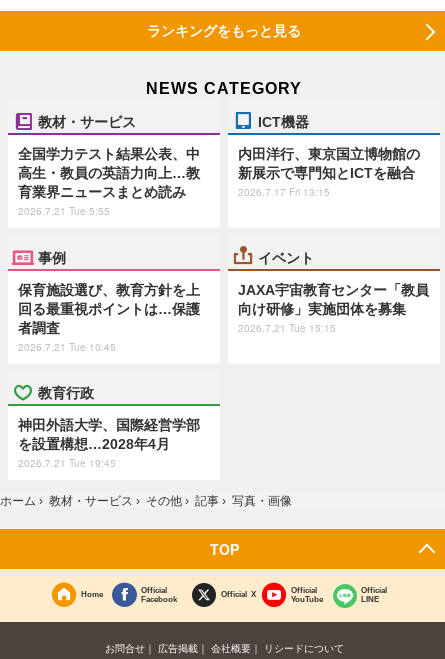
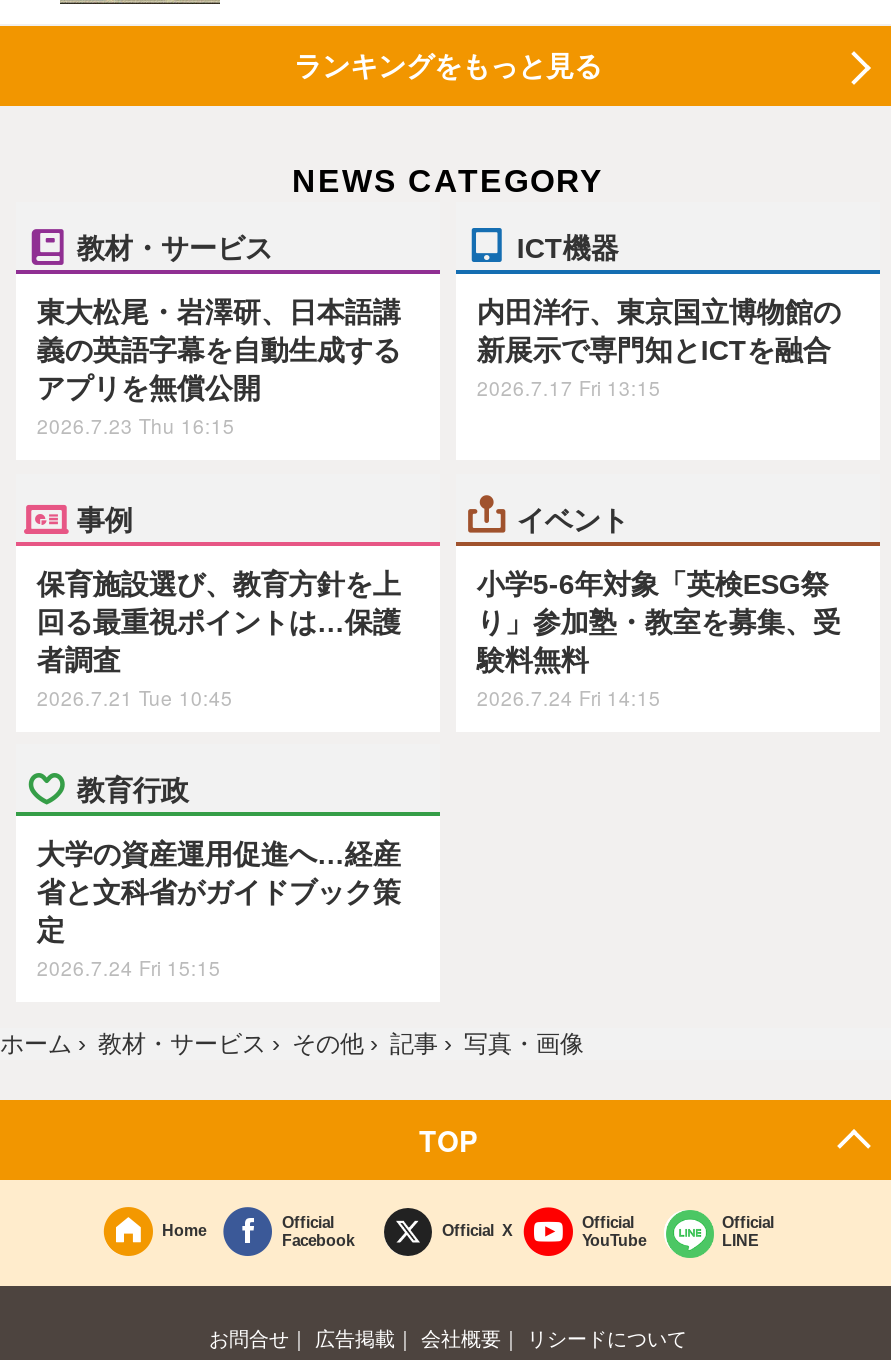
[18,146,200,218] 全国学力テスト結果公表、中 | 高生・教員の英語力向上…教 | 育業界ニュースまとめ読み | 2026.7.21 Tue 5:55 -> [37,296,401,440] 東大松尾・岩澤研、日本語講 | 義の英語字幕を自動生成する | アプリを無償公開 | 2026.7.23 Thu 16:15
[238,282,429,335] JAXA宇宙教育センター「教員 | 向け研修」実施団体を募集 | 2026.7.21 Tue 15:15 -> [477,567,841,711] 小学5-6年対象「英検ESG祭 | り」参加塾・教室を募集、受 | 験料無料 | 2026.7.24 Fri 14:15
[18,417,200,470] 神田外語大学、国際経営学部 | を設置構想…2028年4月 | 2026.7.21 Tue 19:45 -> [37,839,401,983] 大学の資産運用促進へ…経産 | 省と文科省がガイドブック策 | 定 | 2026.7.24 Fri 15:15

